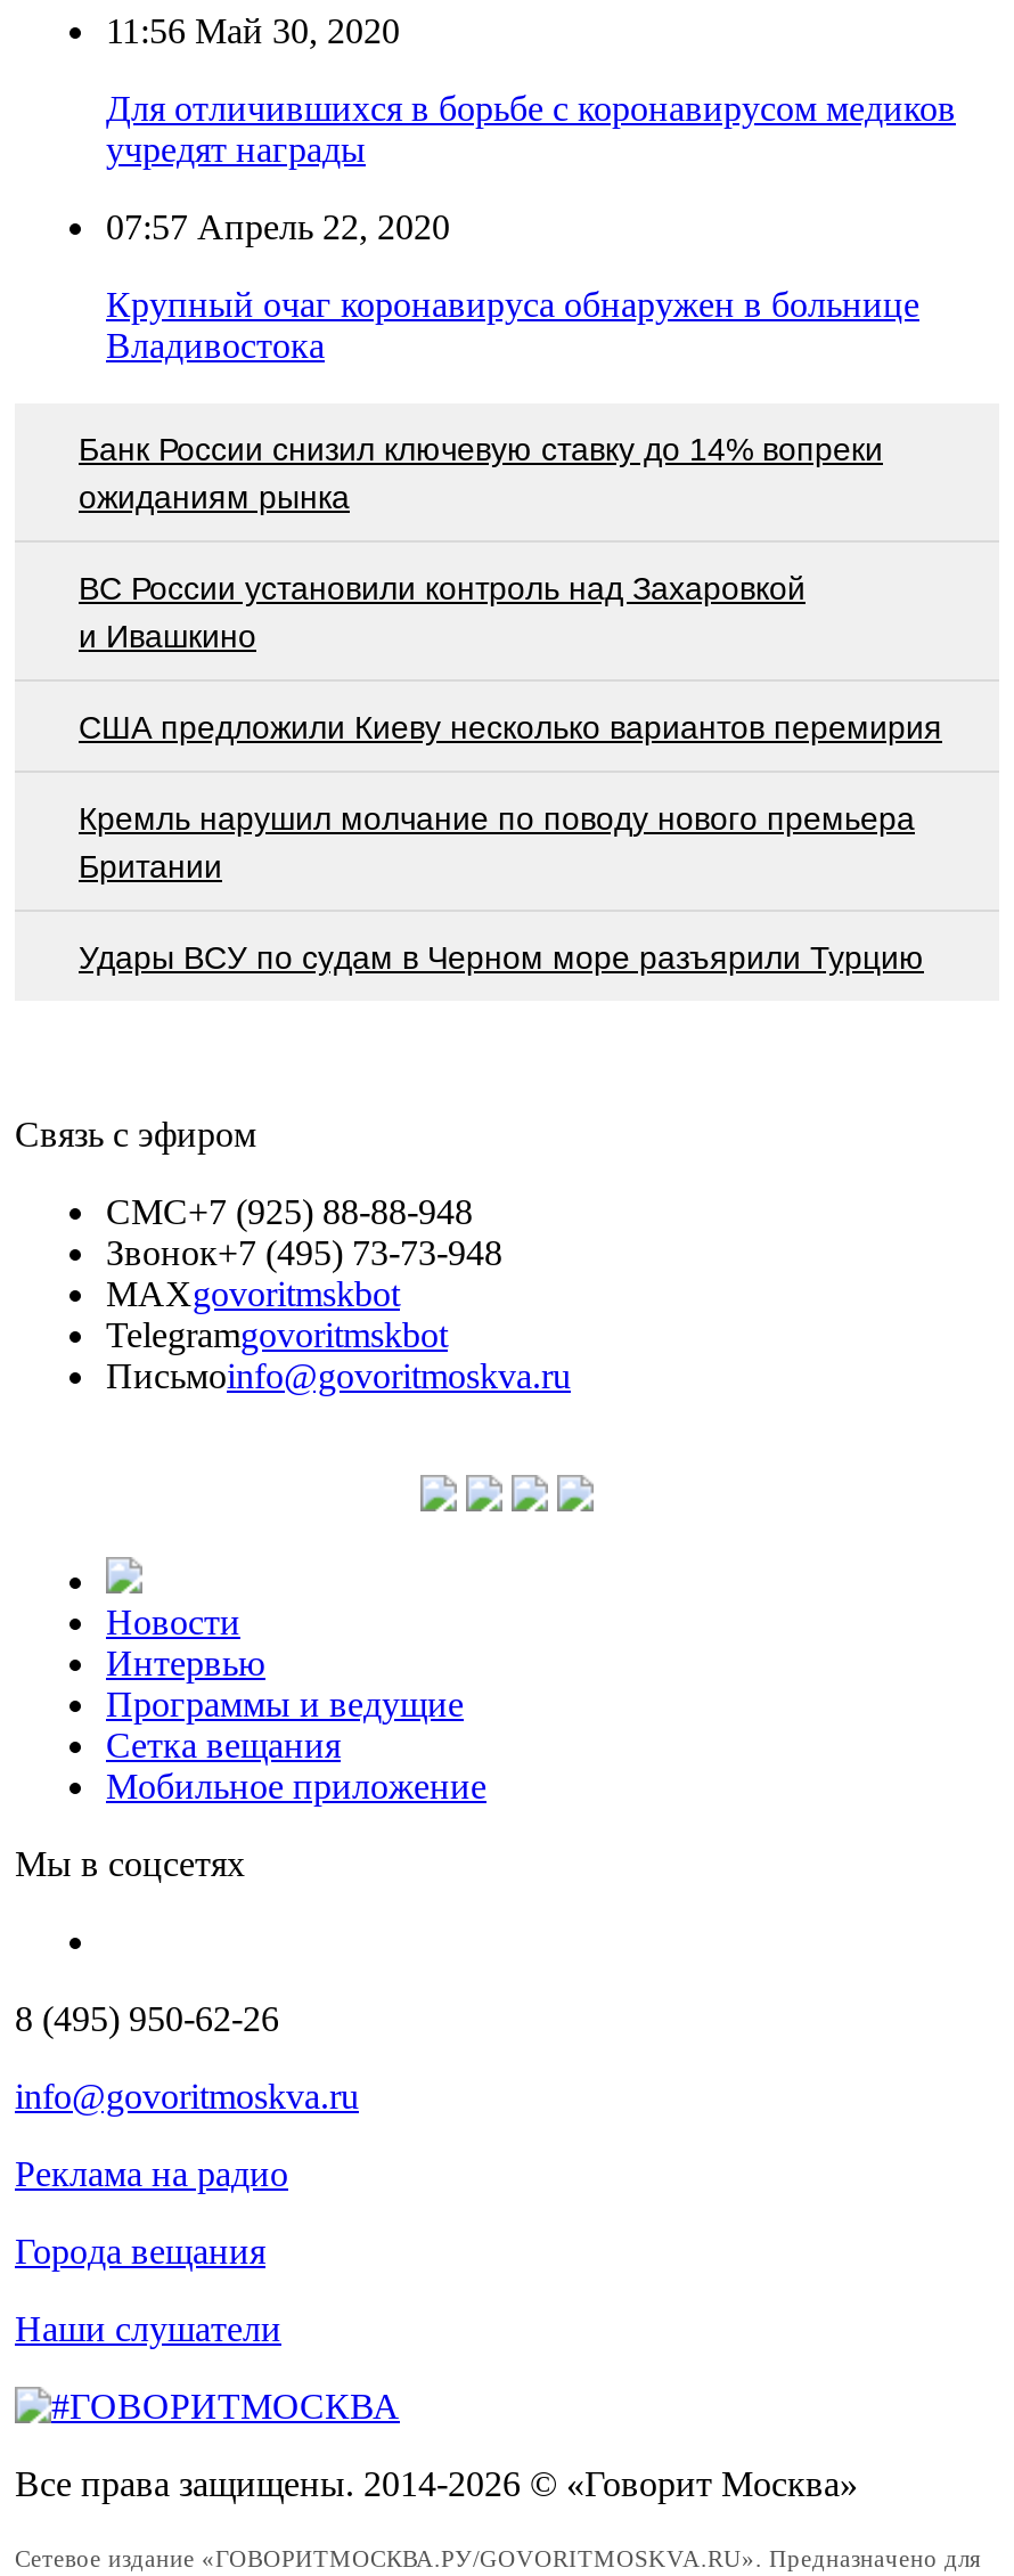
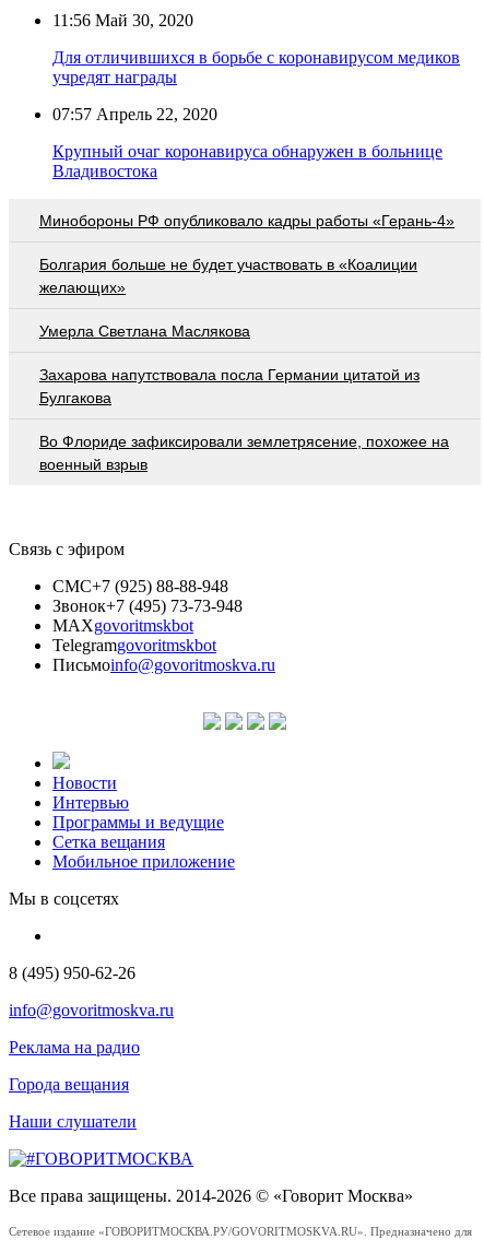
[79,430,883,514] Банк России снизил ключевую ставку до 14% вопреки | ожиданиям рынка -> [39,212,455,229] Минобороны РФ опубликовало кадры работы «Герань-4»
[79,569,806,653] ВС России установили контроль над Захаровкой | и Ивашкино -> [39,255,417,296] Болгария больше не будет участвовать в «Коалиции | желающих»
[79,708,942,745] США предложили Киеву несколько вариантов перемирия -> [39,322,250,339] Умерла Светлана Маслякова
[79,799,915,884] Кремль нарушил молчание по поводу нового премьера | Британии -> [39,366,420,406] Захарова напутствовала посла Германии цитатой из | Булгакова
[79,938,924,975] Удары ВСУ по судам в Черном море разъярили Турцию -> [39,432,449,473] Во Флориде зафиксировали землетрясение, похожее на | военный взрыв

